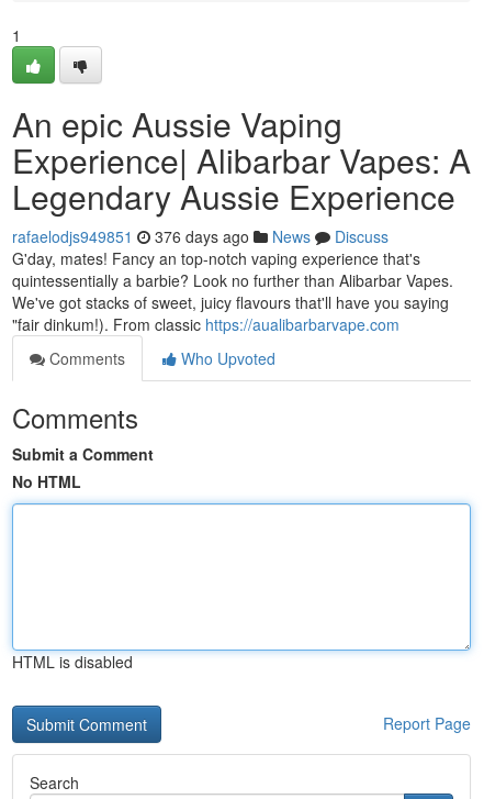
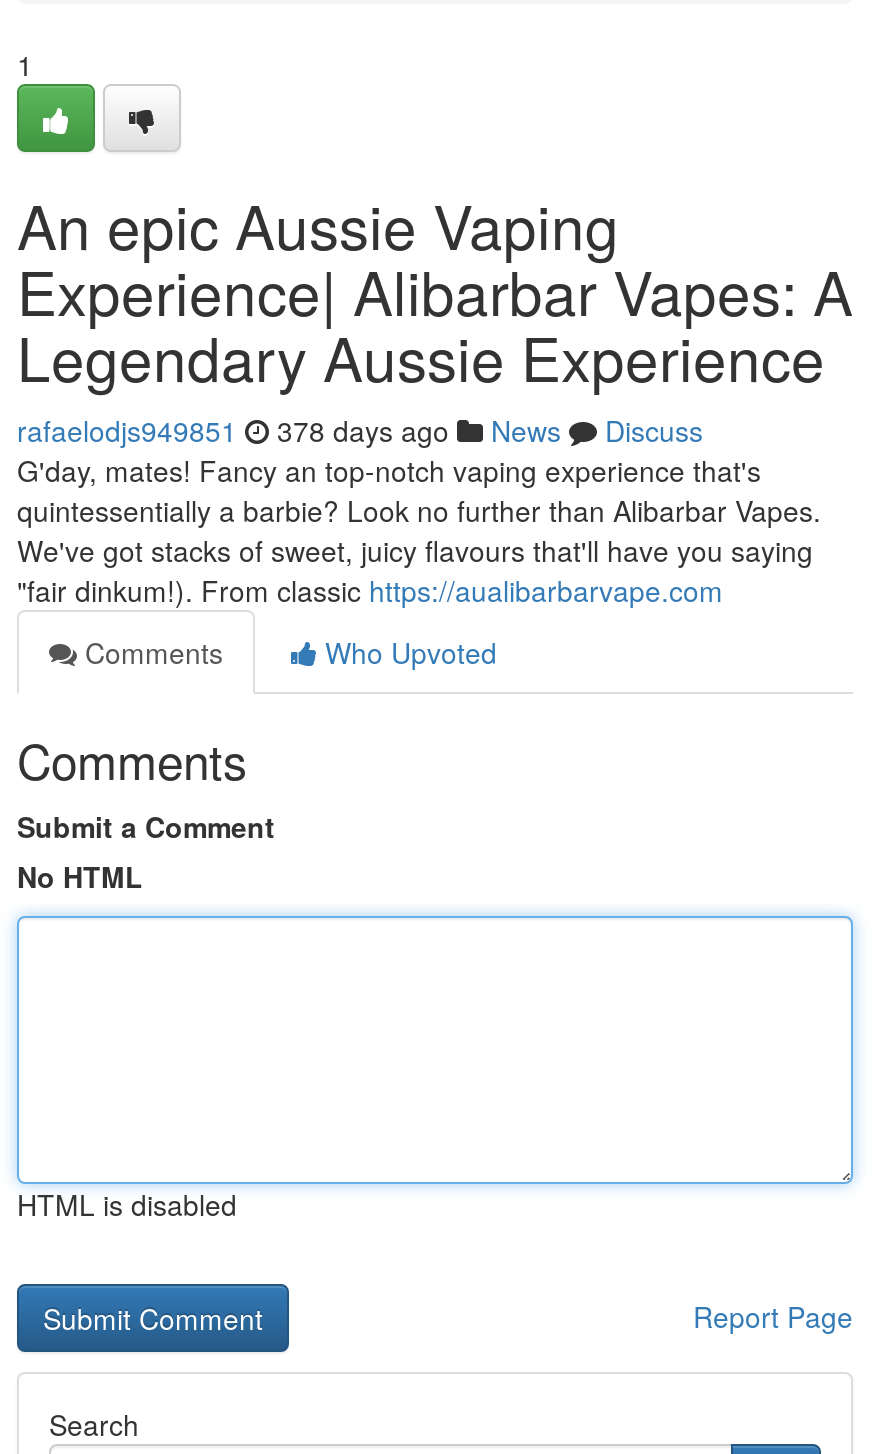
[12,225,389,247] rafaelodjs949851 376 days ago News Discuss -> [17,410,703,450] rafaelodjs949851 378 days ago News Discuss

